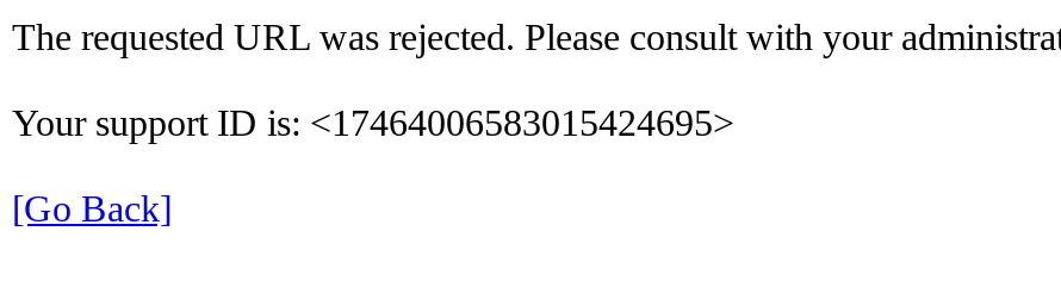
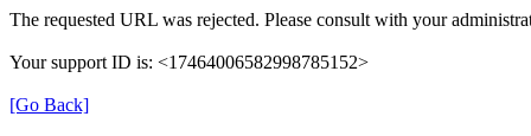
[12,102,734,143] Your support ID is: <17464006583015424695> -> [9,52,369,72] Your support ID is: <17464006582998785152>

